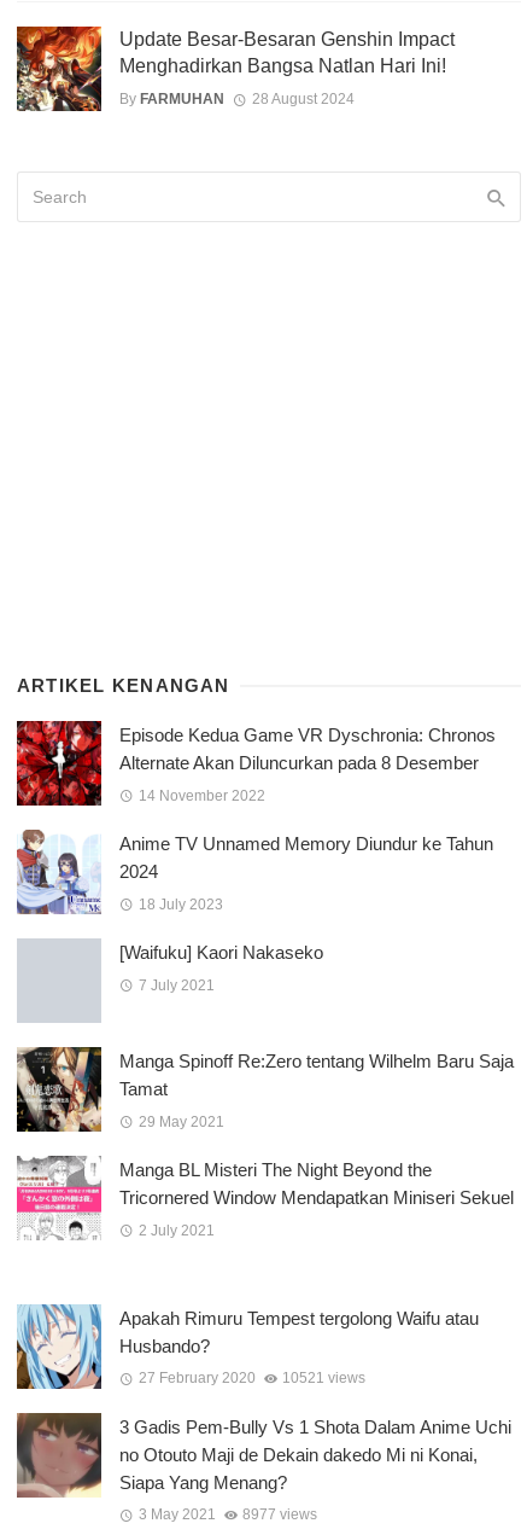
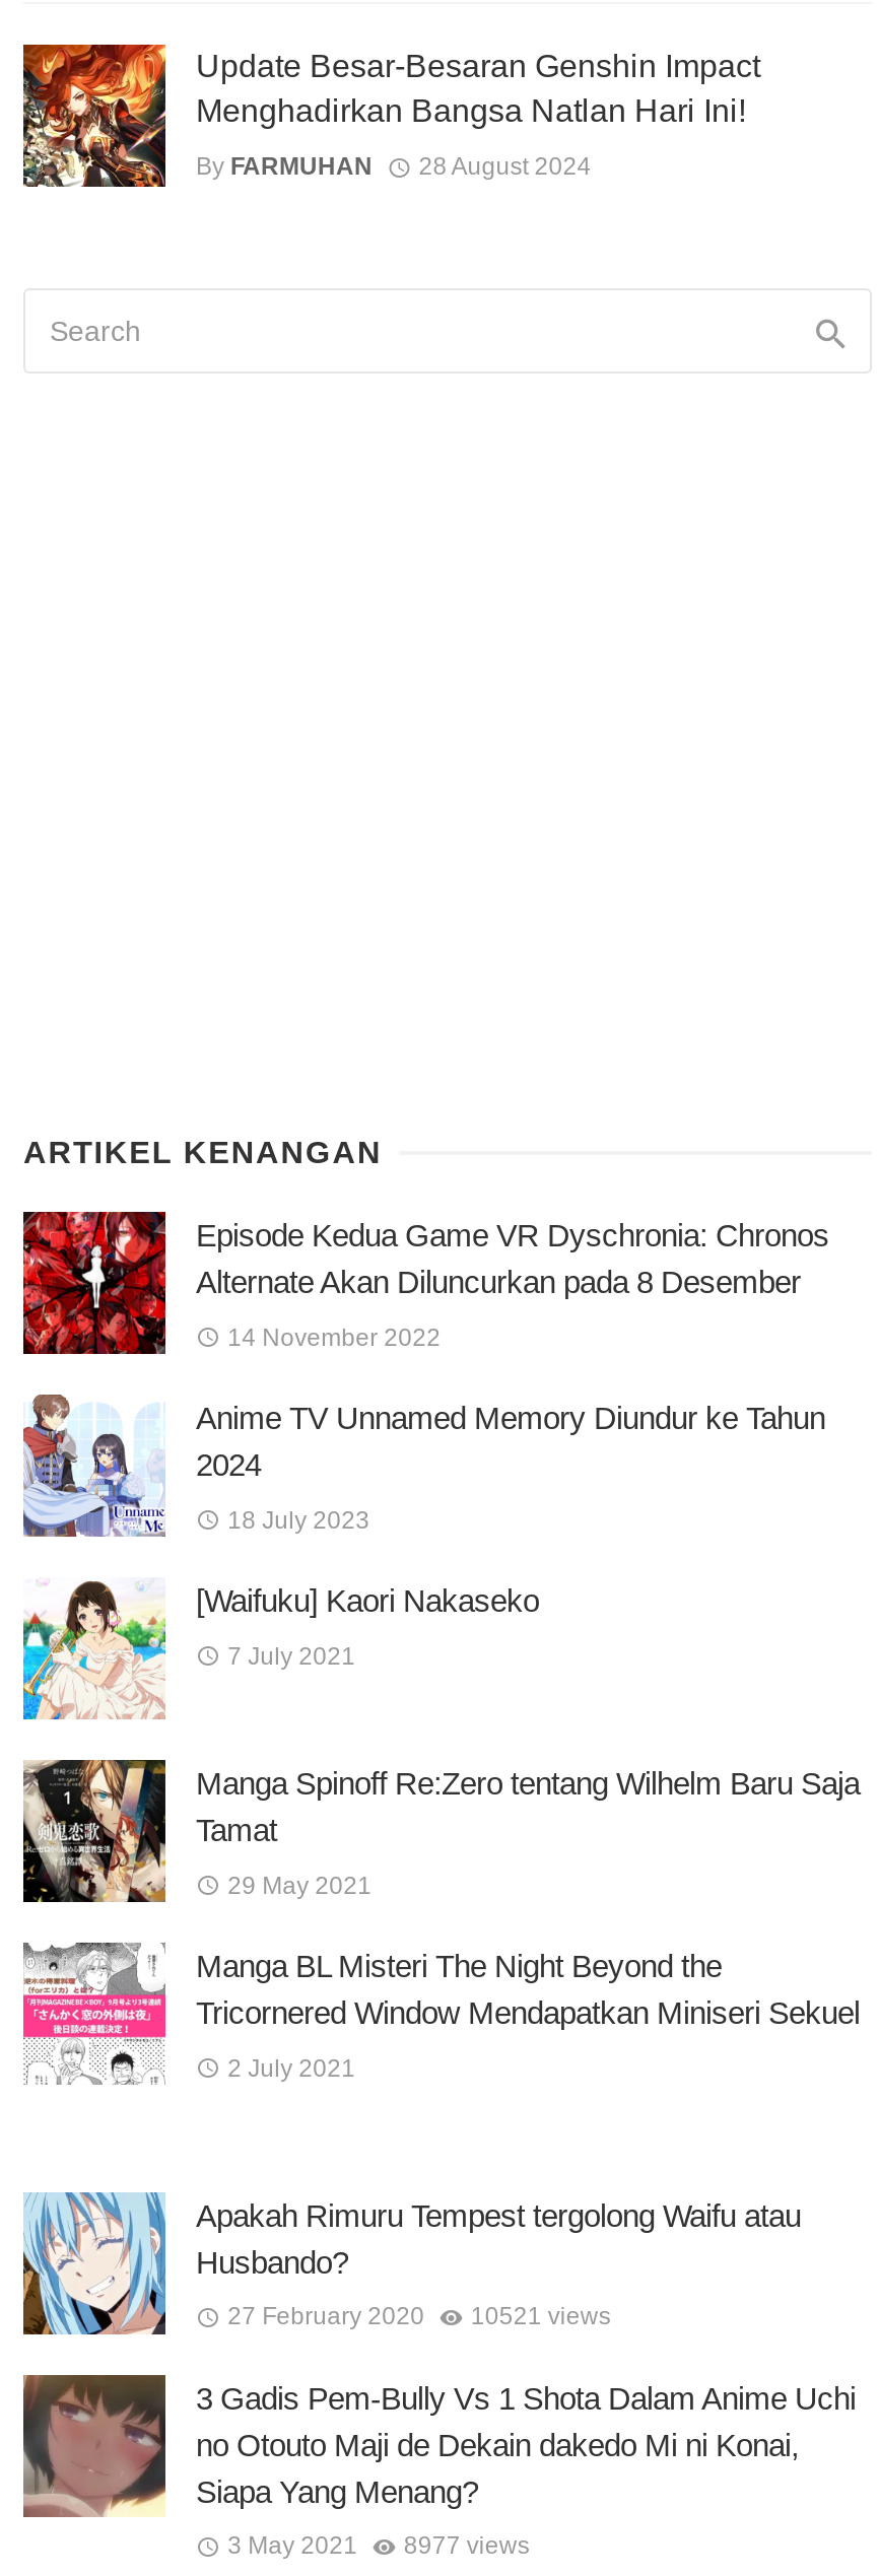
none -> [21,1579,167,1721] [image]

